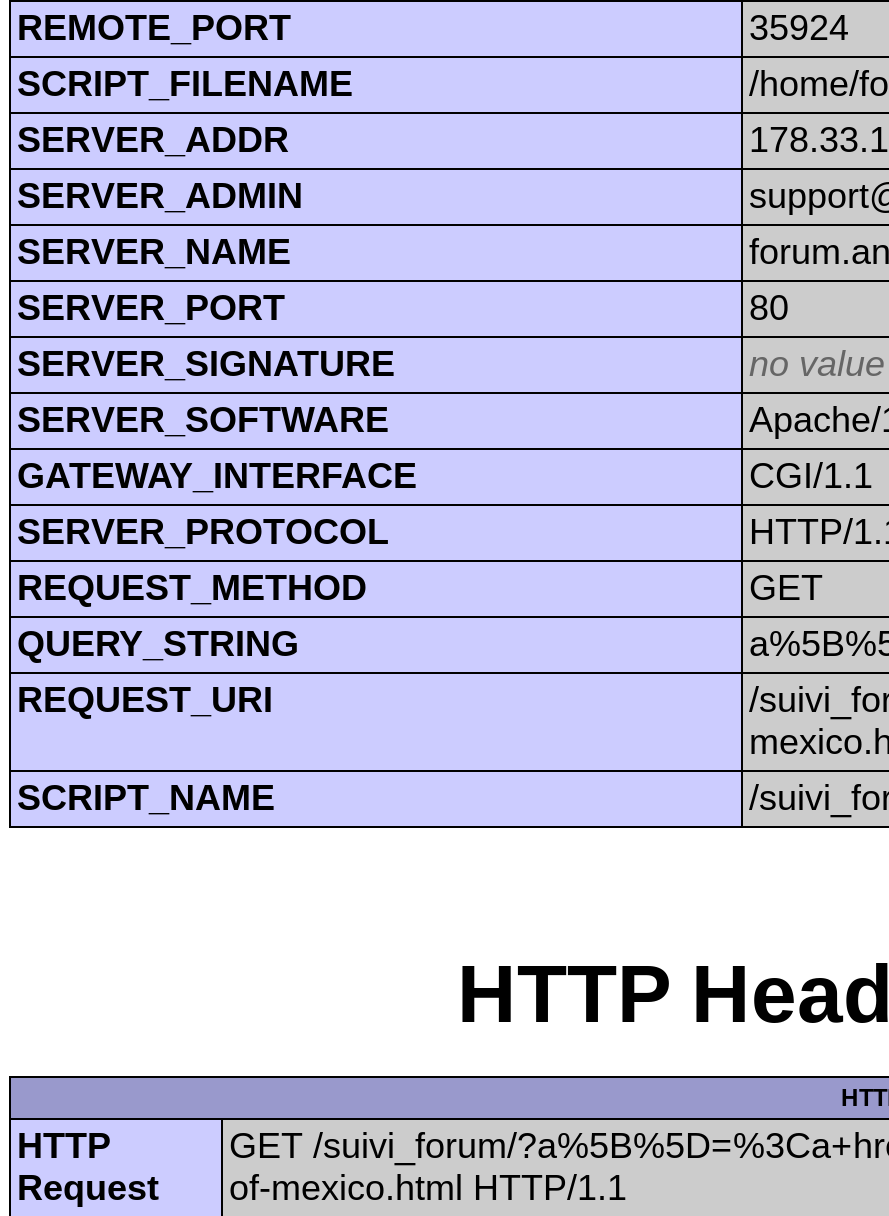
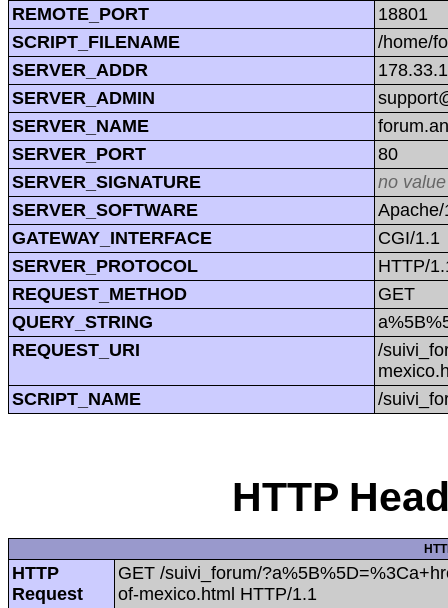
[749,8,849,48] 35924 -> [378,4,428,24] 18801

